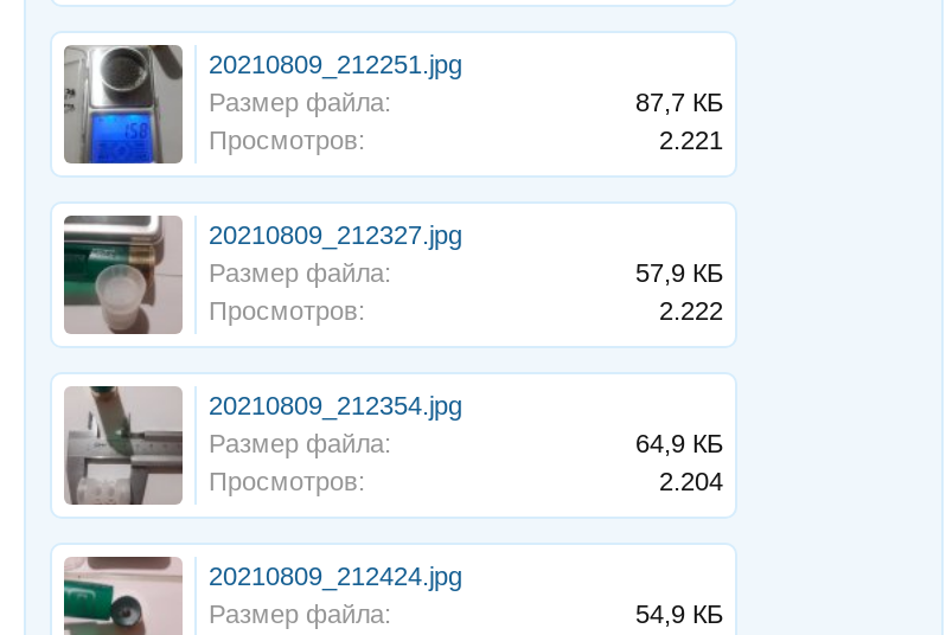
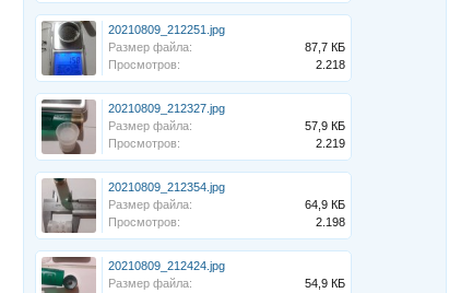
[659,126,723,154] 2.221 -> [316,58,345,71] 2.218
[659,296,723,325] 2.222 -> [316,137,345,150] 2.219
[659,467,723,495] 2.204 -> [316,215,345,228] 2.198

